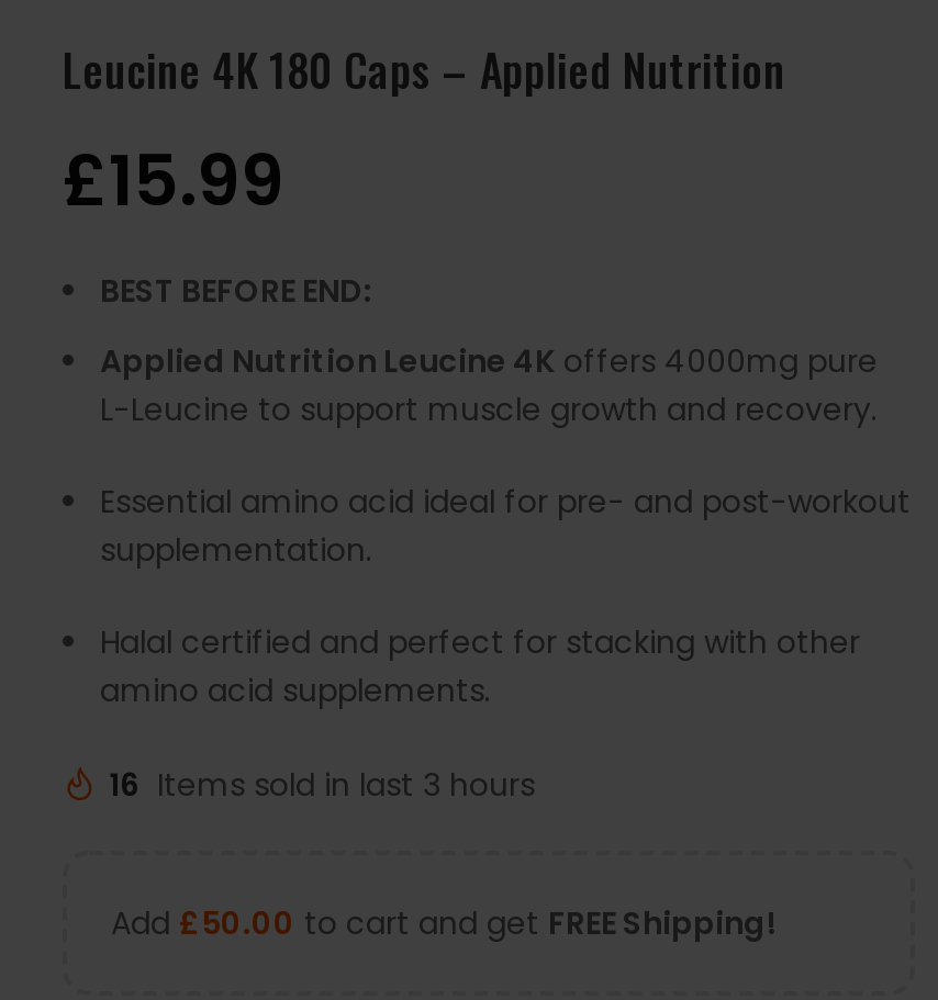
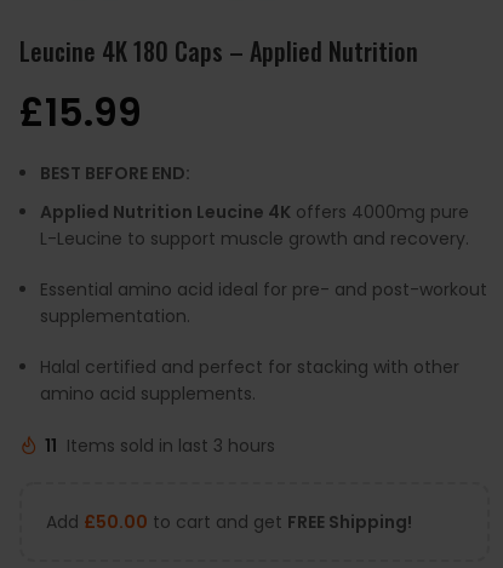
[109,764,535,808] 16 Items sold in last 3 hours -> [45,434,275,458] 11 Items sold in last 3 hours

